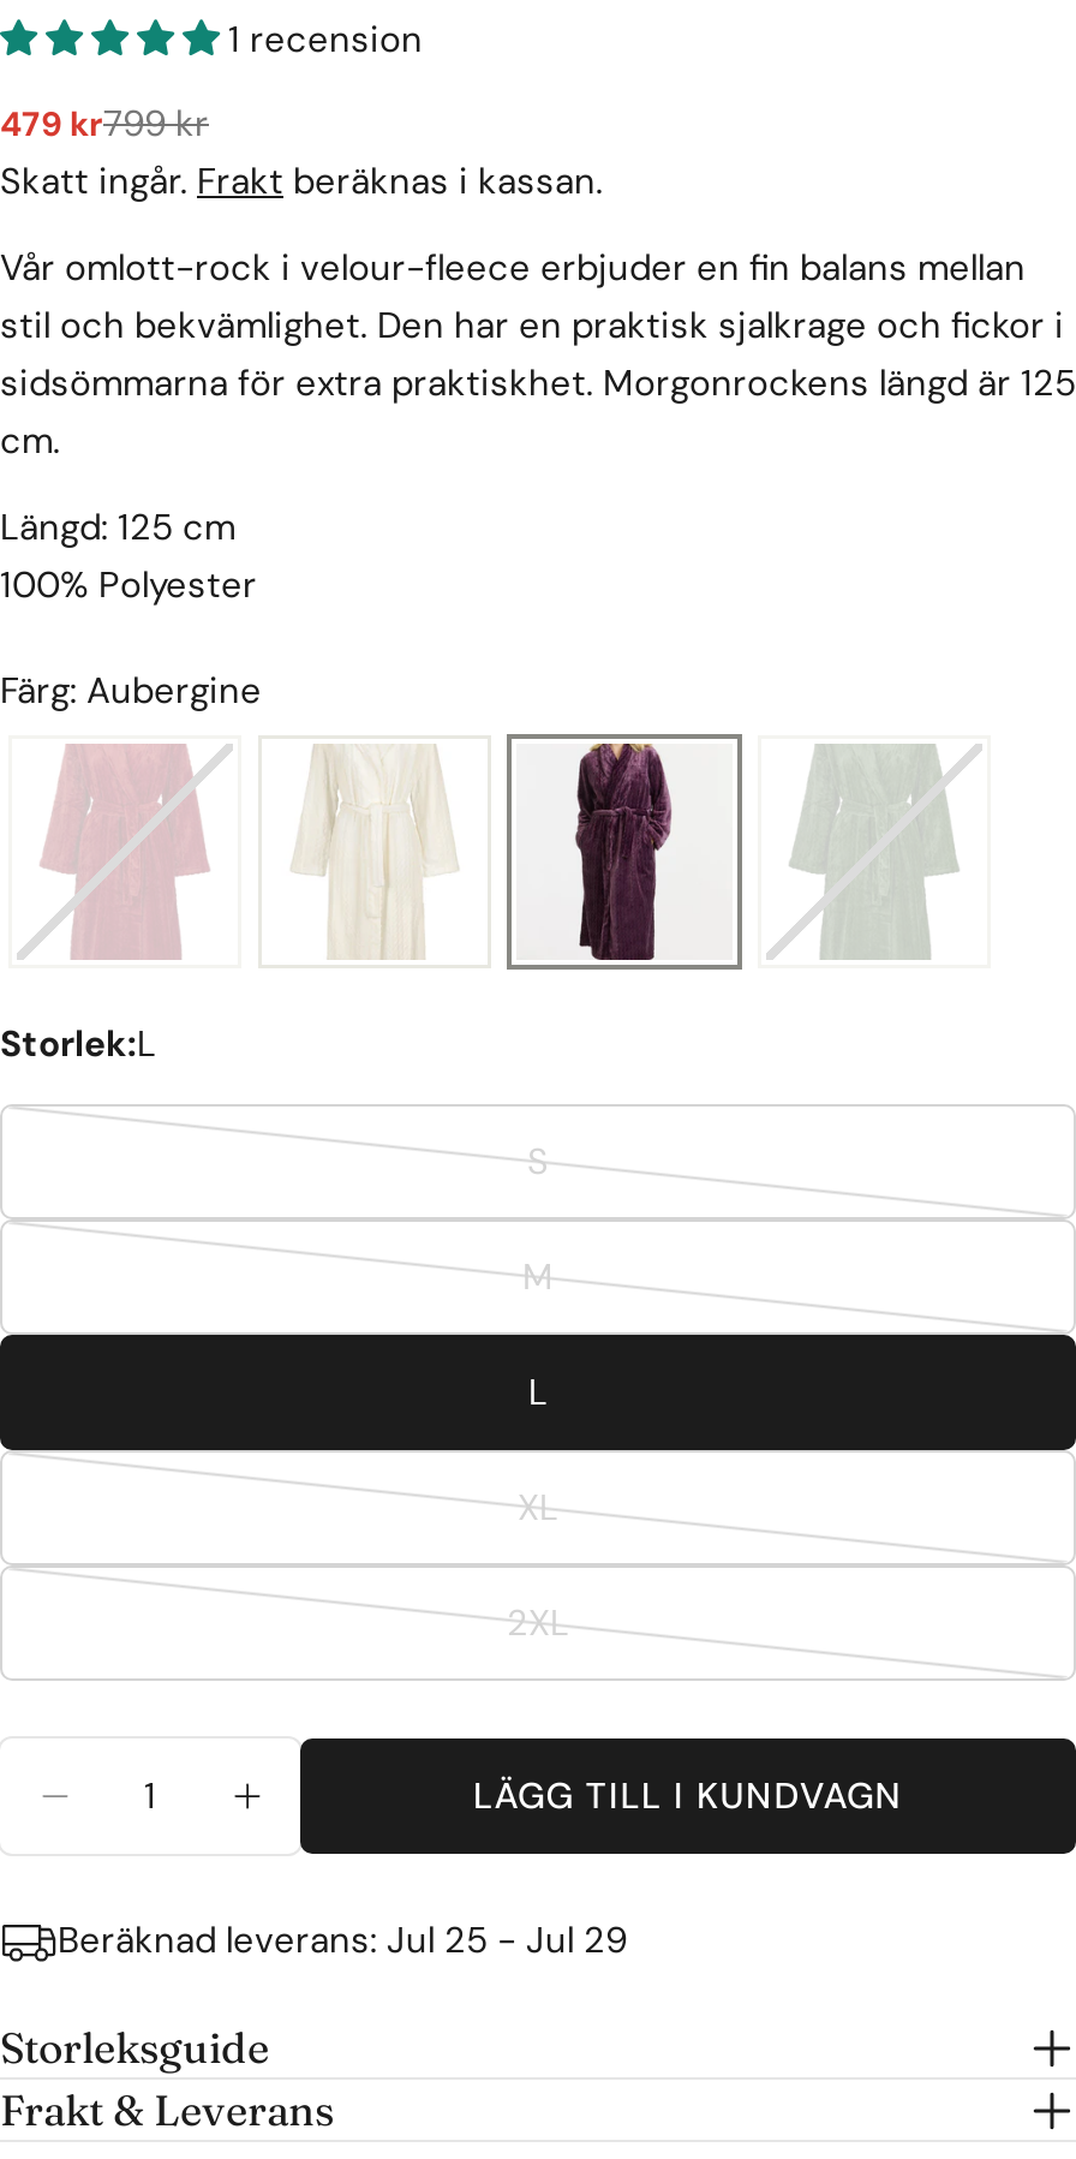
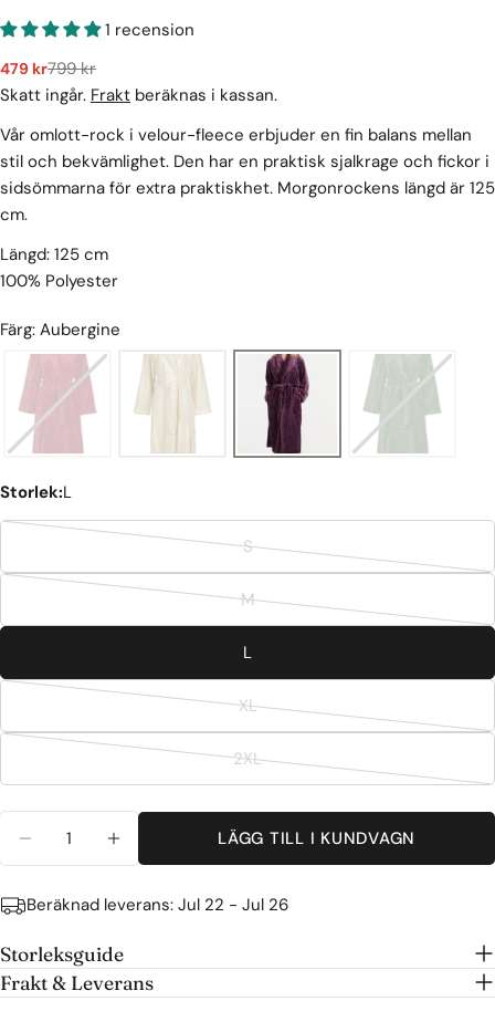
[58,1917,627,1965] Beräknad leverans: Jul 25 - Jul 29 -> [27,893,288,915] Beräknad leverans: Jul 22 - Jul 26

